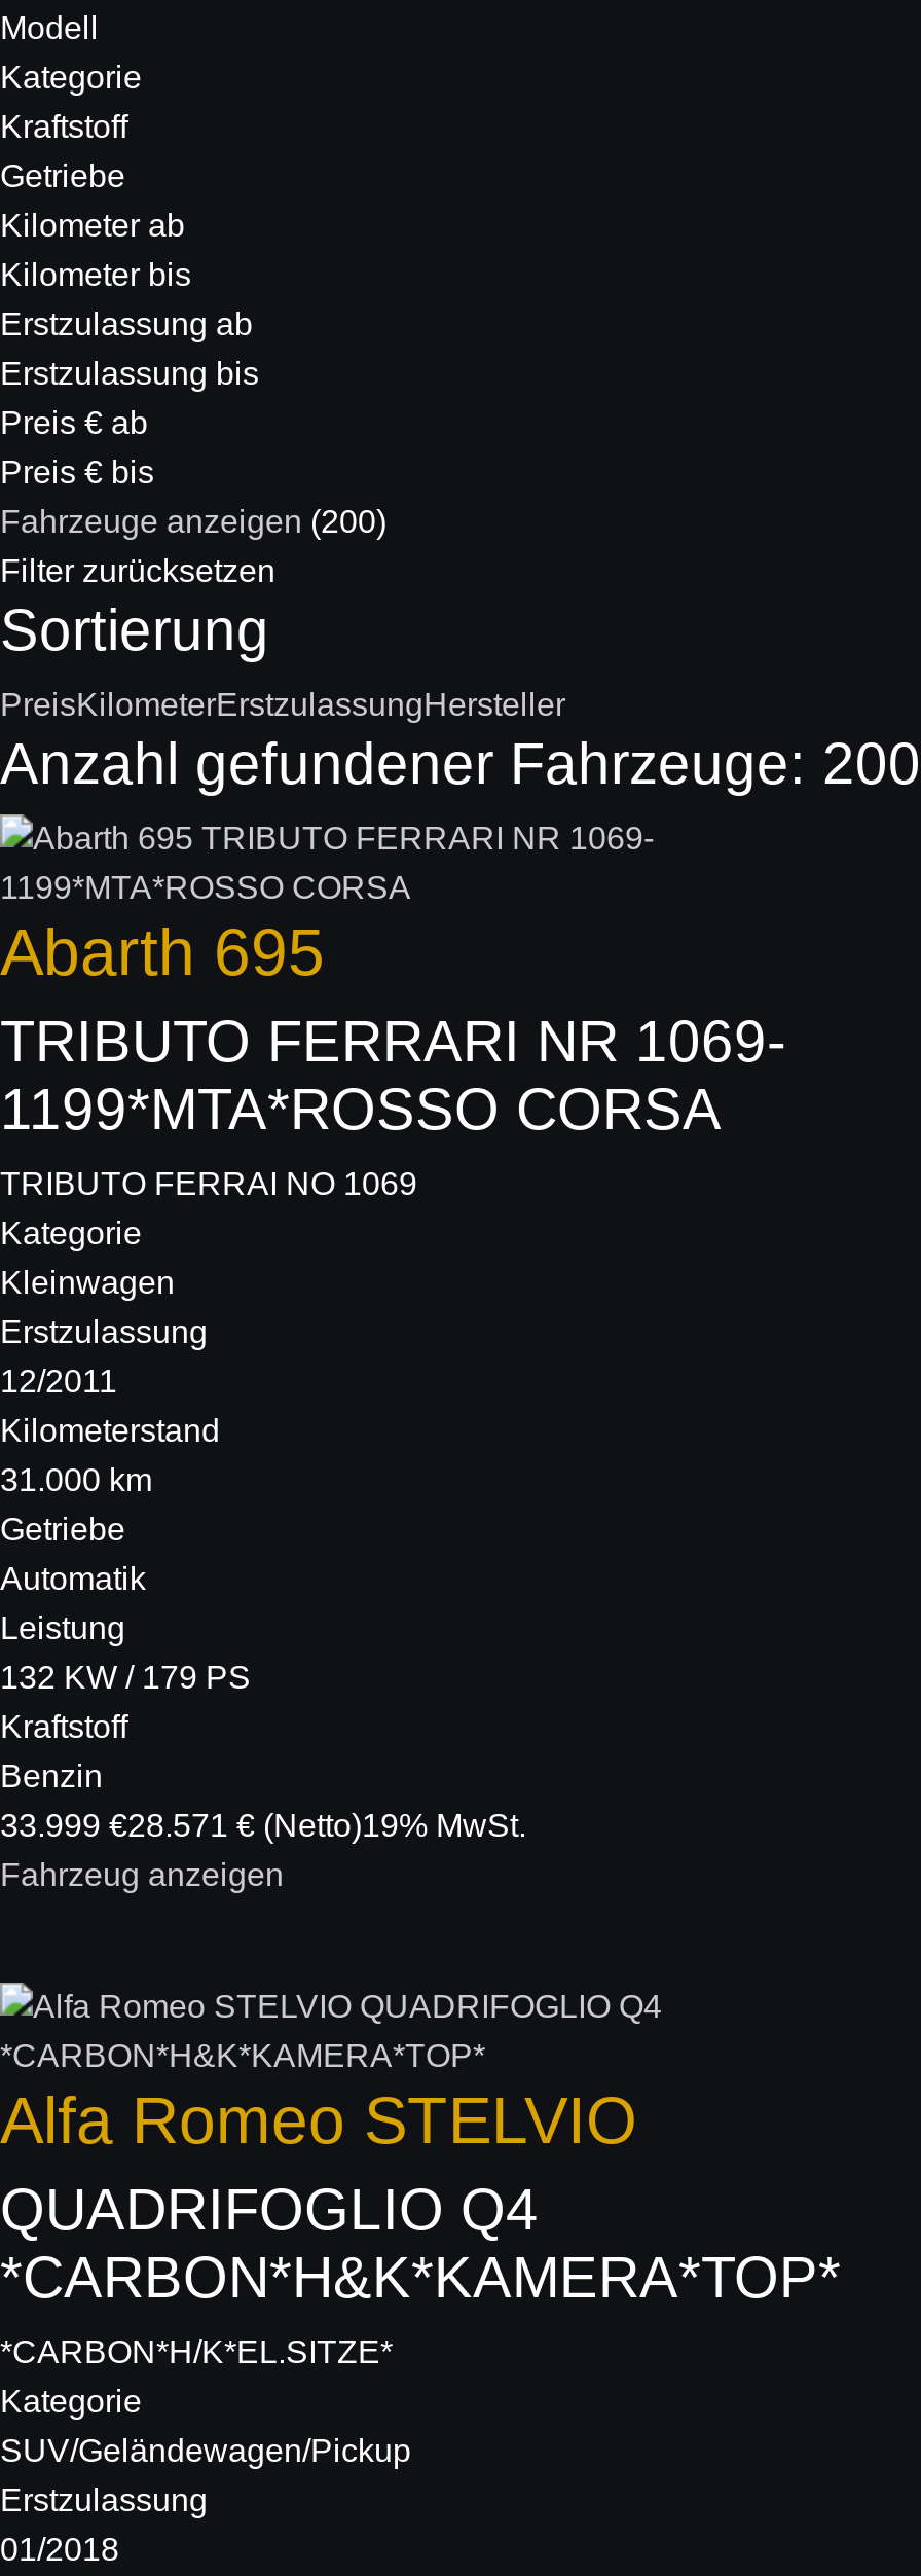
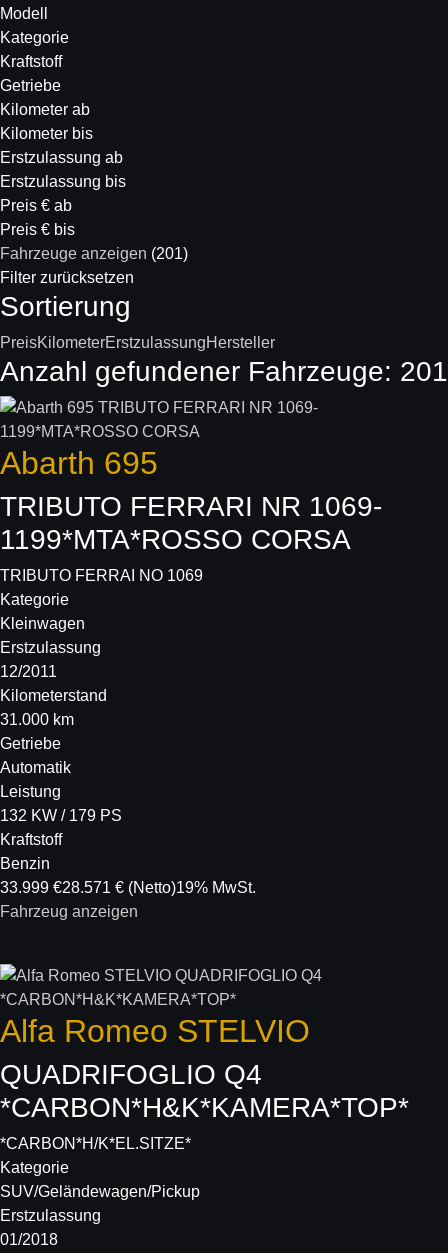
[0,504,386,539] Fahrzeuge anzeigen (200) -> [0,245,188,262] Fahrzeuge anzeigen (201)
[0,732,921,796] Anzahl gefundener Fahrzeuge: 200 -> [0,356,448,387] Anzahl gefundener Fahrzeuge: 201

